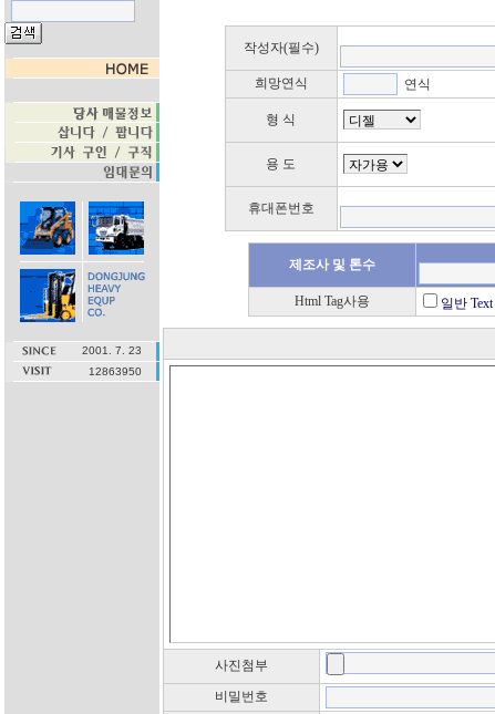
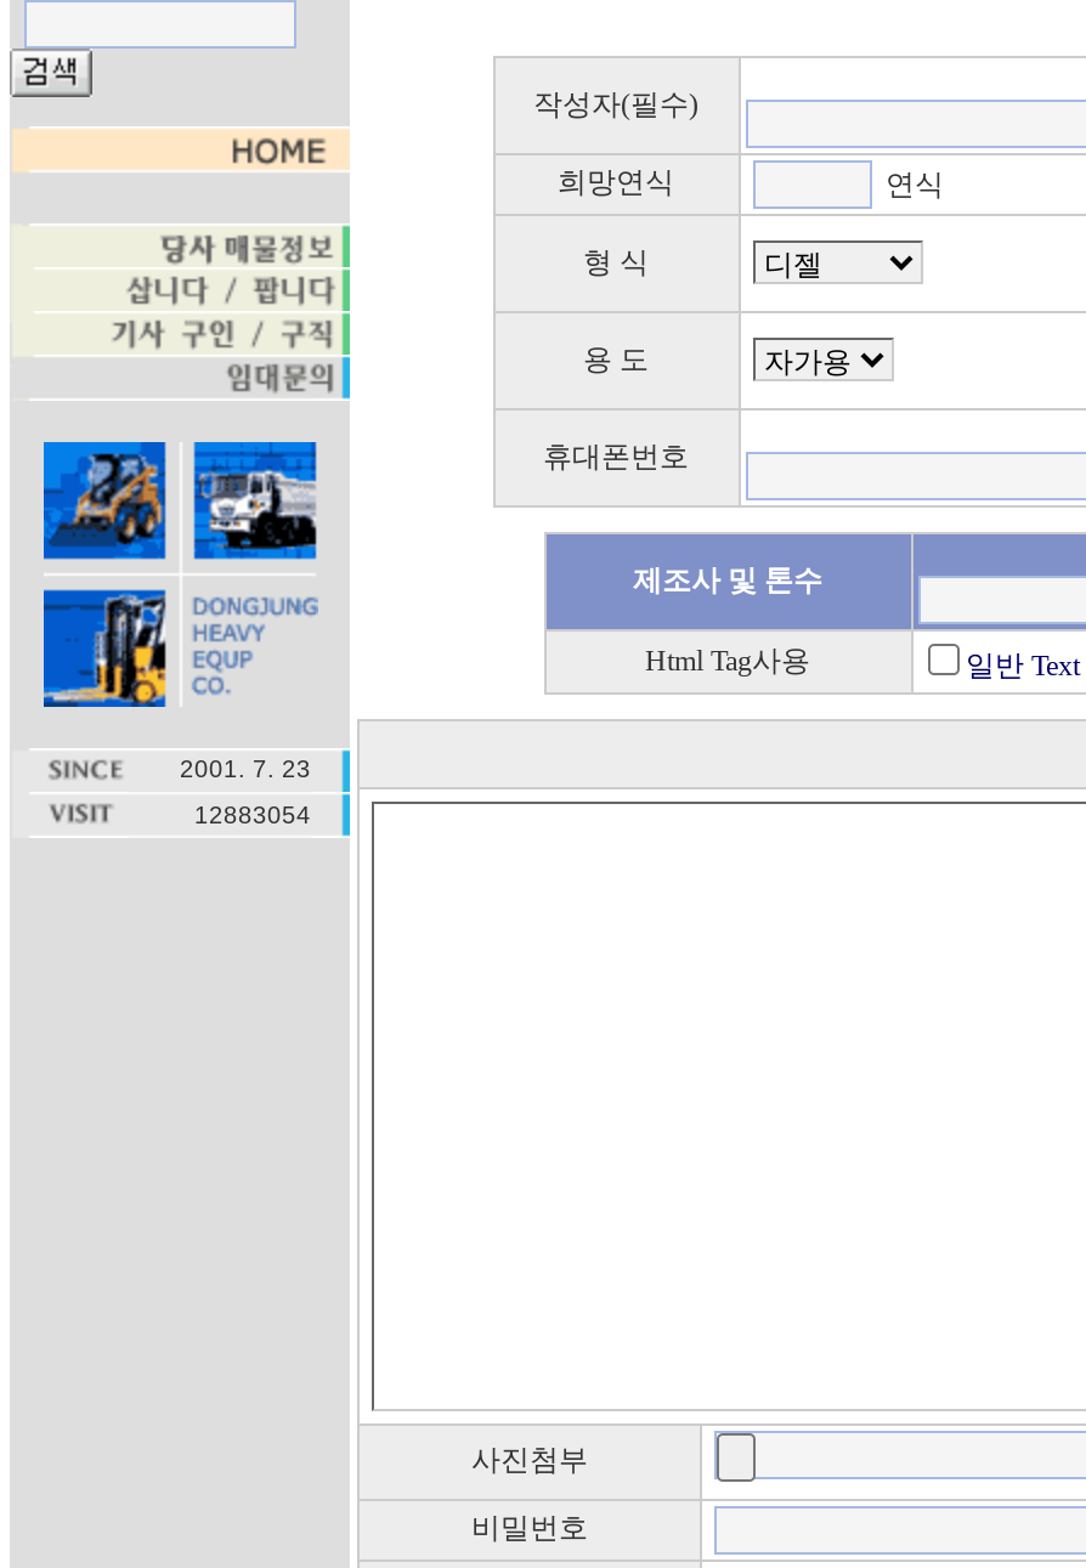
[89,365,142,377] 12863950 -> [194,802,311,828] 12883054

